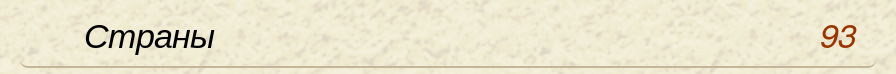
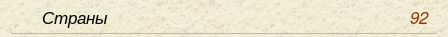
[820,10,856,58] 93 -> [410,5,428,29] 92

